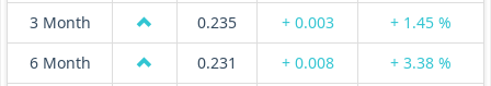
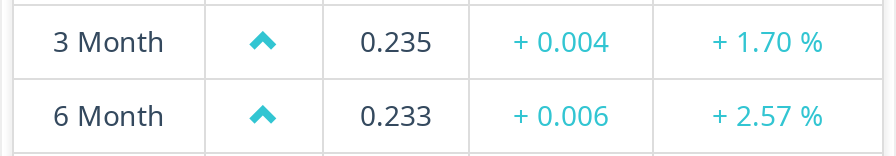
[281,12,334,33] + 0.003 -> [513,23,609,61] + 0.004
[390,12,452,33] + 1.45 % -> [712,23,824,61] + 1.70 %
[197,53,237,73] 0.231 -> [360,97,432,135] 0.233
[281,53,334,73] + 0.008 -> [513,97,609,135] + 0.006
[390,53,452,73] + 3.38 % -> [712,97,824,135] + 2.57 %

